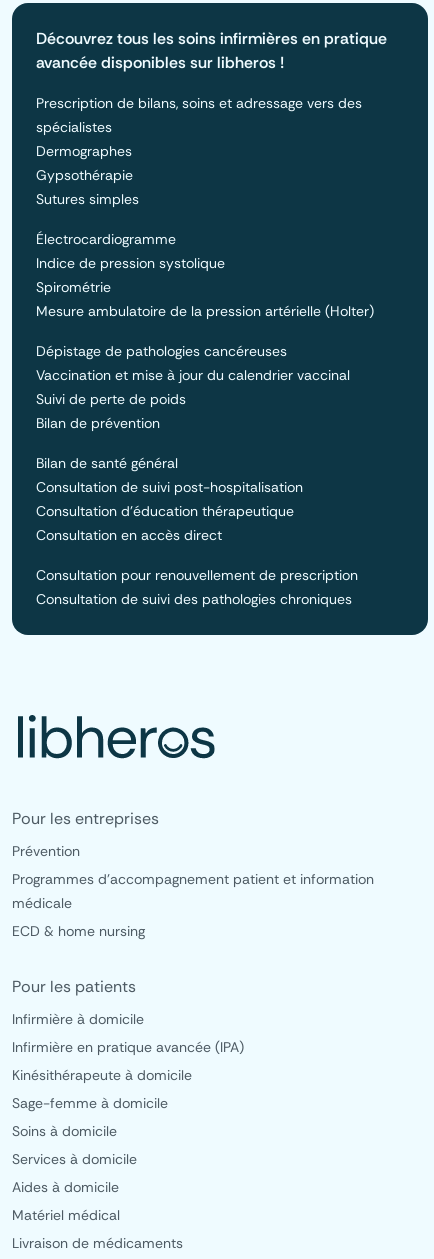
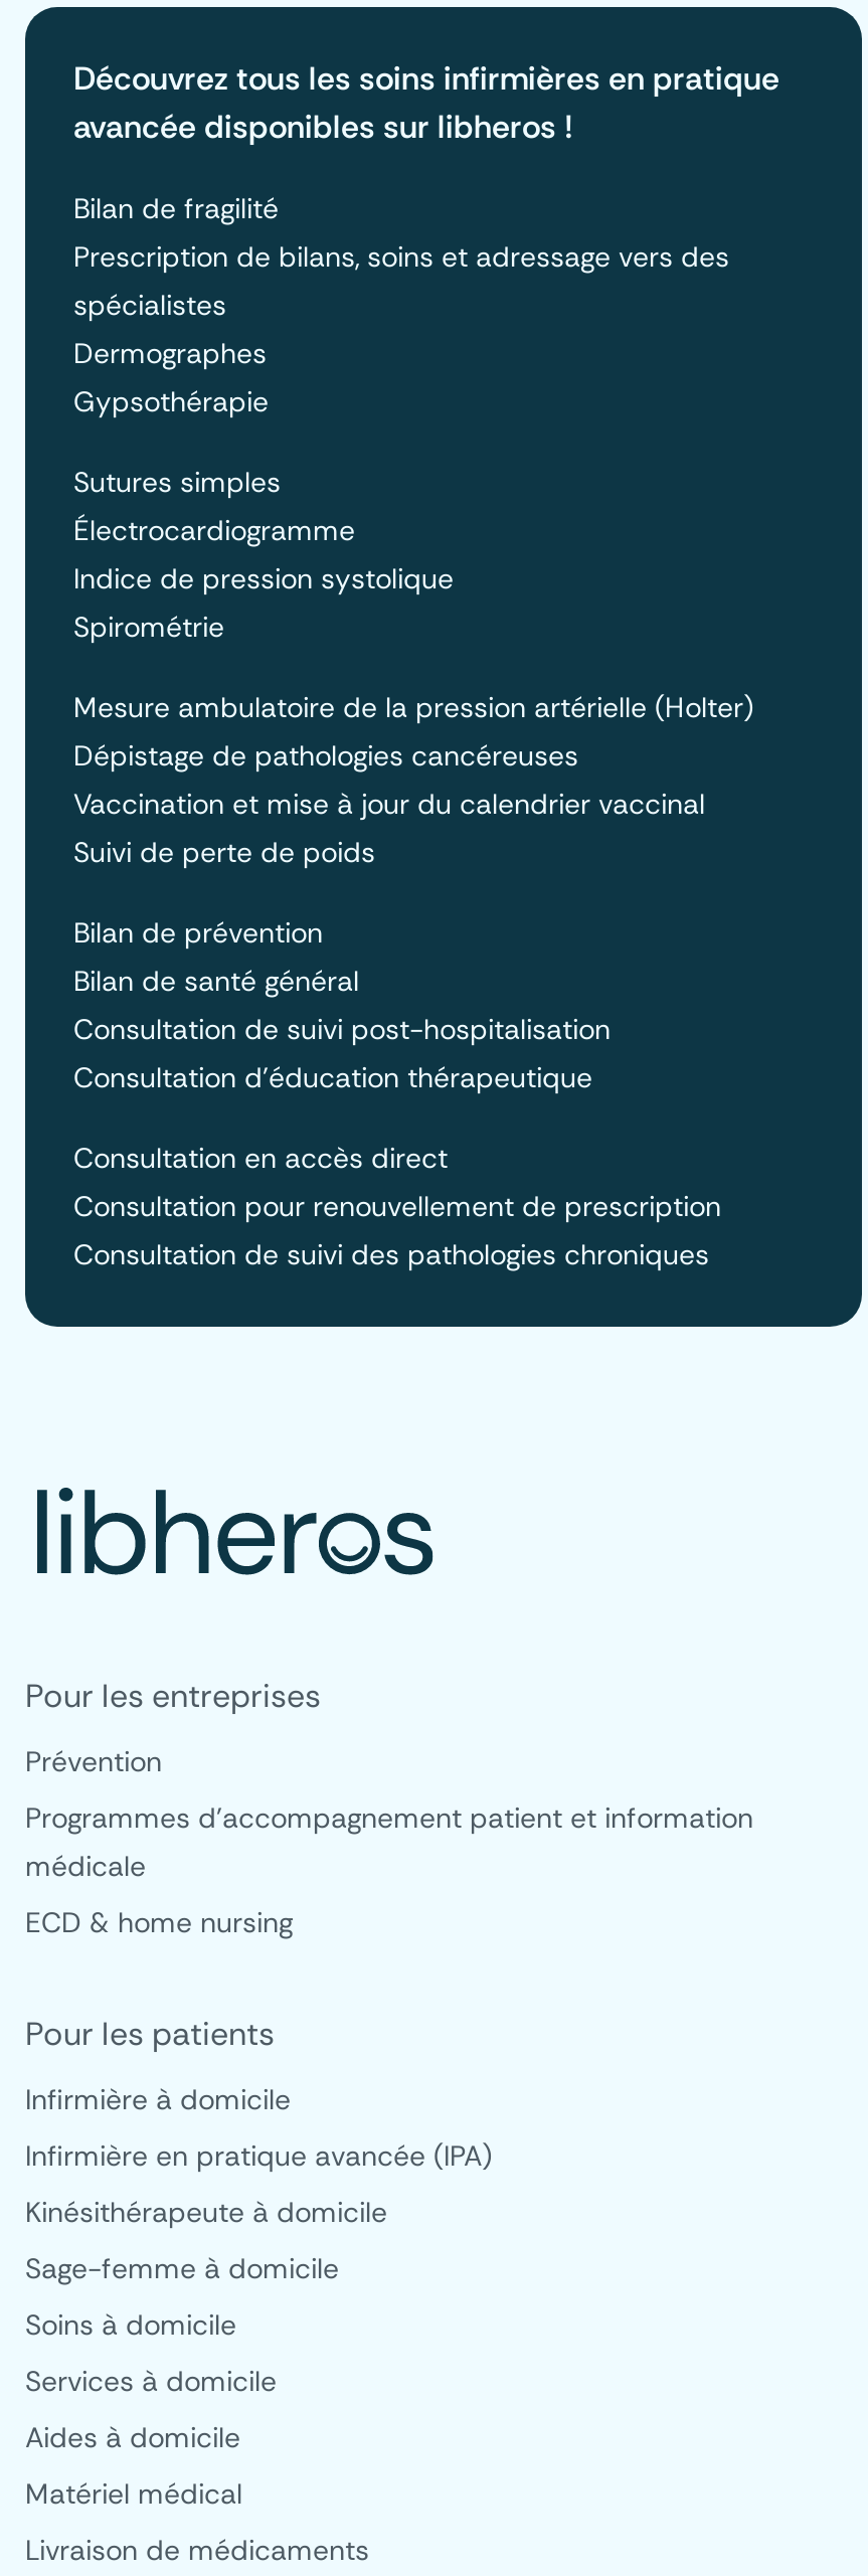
none -> [73,189,279,225] Bilan de fragilité
moved [36,189,139,207] -> [73,463,281,499]: Sutures simples
moved [36,301,374,319] -> [73,688,753,724]: Mesure ambulatoire de la pression artérielle (Holter)
moved [36,413,160,431] -> [73,913,323,950]: Bilan de prévention
moved [36,525,222,543] -> [73,1139,448,1175]: Consultation en accès direct

